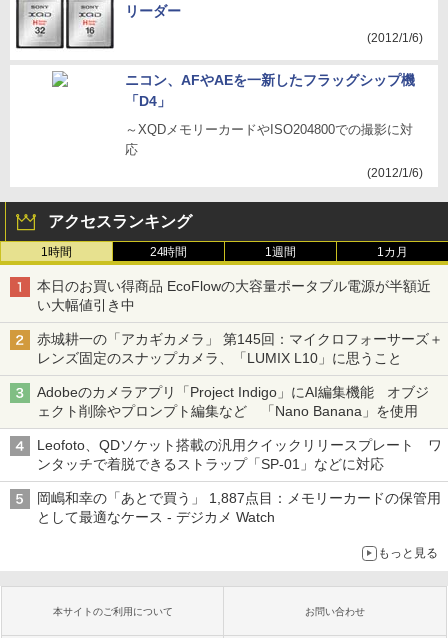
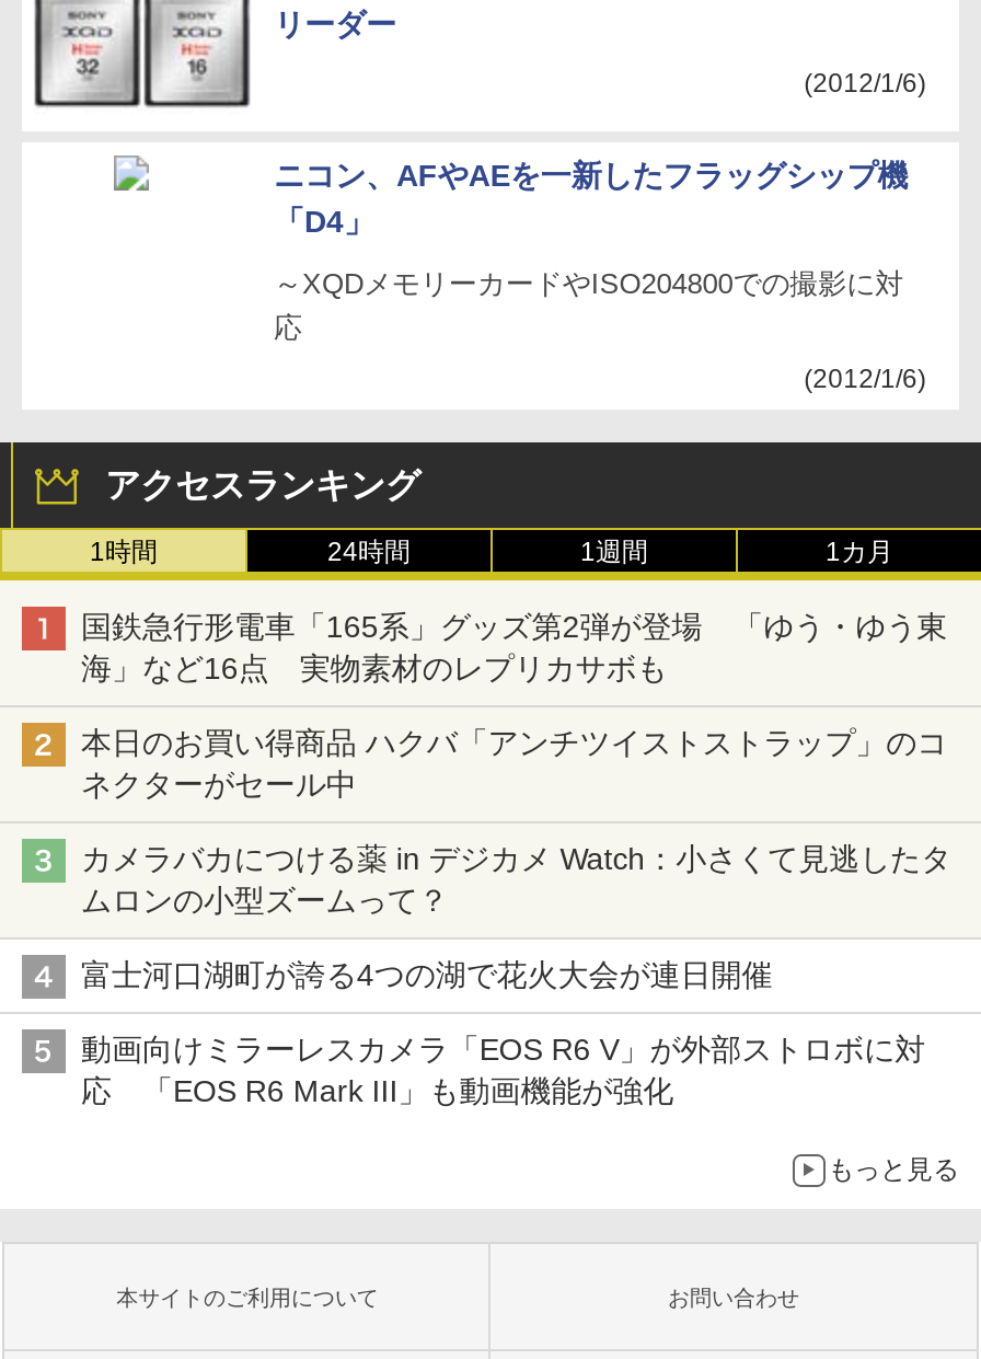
[37,278,430,313] 本日のお買い得商品 EcoFlowの大容量ポータブル電源が半額近 | い大幅値引き中 -> [81,609,947,686] 国鉄急行形電車「165系」グッズ第2弾が登場 「ゆう・ゆう東 | 海」など16点 実物素材のレプリカサボも
[37,331,443,366] 赤城耕一の「アカギカメラ」 第145回：マイクロフォーサーズ＋ | レンズ固定のスナップカメラ、「LUMIX L10」に思うこと -> [81,725,947,802] 本日のお買い得商品 ハクバ「アンチツイストストラップ」のコ | ネクターがセール中
[37,384,429,419] Adobeのカメラアプリ「Project Indigo」にAI編集機能 オブジ | ェクト削除やプロンプト編集など 「Nano Banana」を使用 -> [81,841,951,918] カメラバカにつける薬 in デジカメ Watch：小さくて見逃したタ | ムロンの小型ズームって？
[37,437,441,472] Leofoto、QDソケット搭載の汎用クイックリリースプレート ワ | ンタッチで着脱できるストラップ「SP-01」などに対応 -> [81,957,772,992] 富士河口湖町が誇る4つの湖で花火大会が連日開催
[37,490,440,525] 岡嶋和幸の「あとで買う」 1,887点目：メモリーカードの保管用 | として最適なケース - デジカメ Watch -> [81,1032,925,1108] 動画向けミラーレスカメラ「EOS R6 V」が外部ストロボに対 | 応 「EOS R6 Mark III」も動画機能が強化

